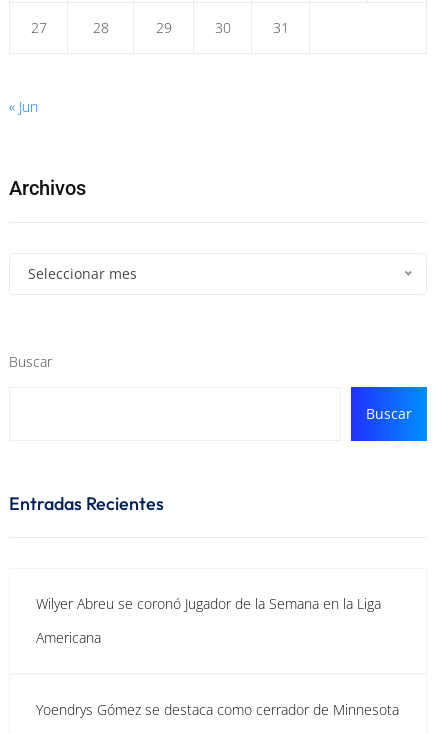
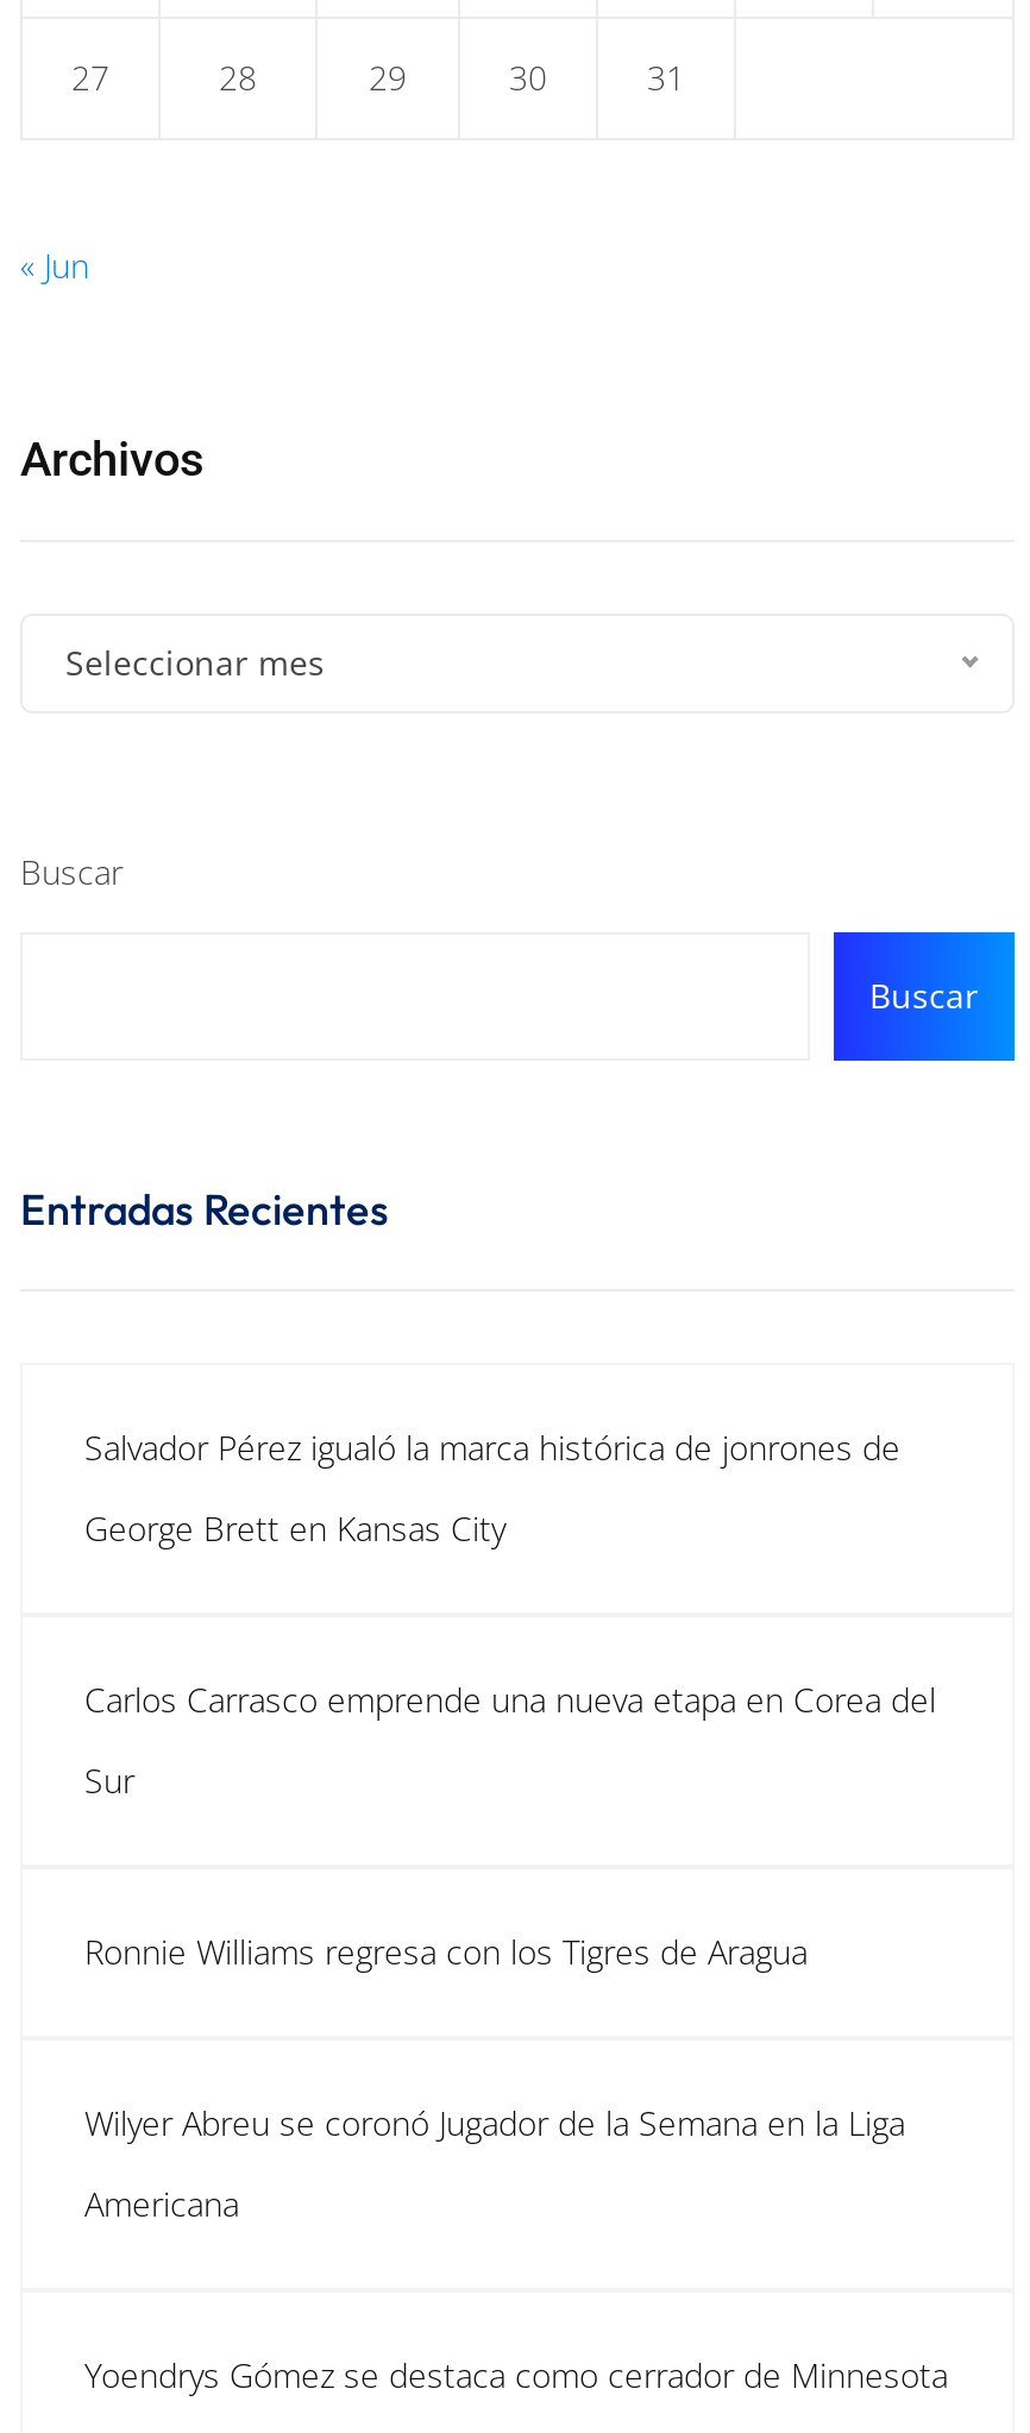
none -> [84,1424,900,1550] Salvador Pérez igualó la marca histórica de jonrones de | George Brett en Kansas City
none -> [84,1676,936,1802] Carlos Carrasco emprende una nueva etapa en Corea del | Sur
none -> [84,1928,808,1973] Ronnie Williams regresa con los Tigres de Aragua

